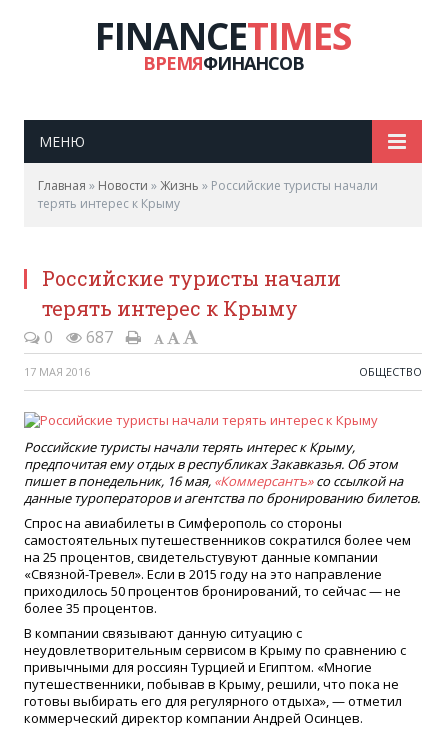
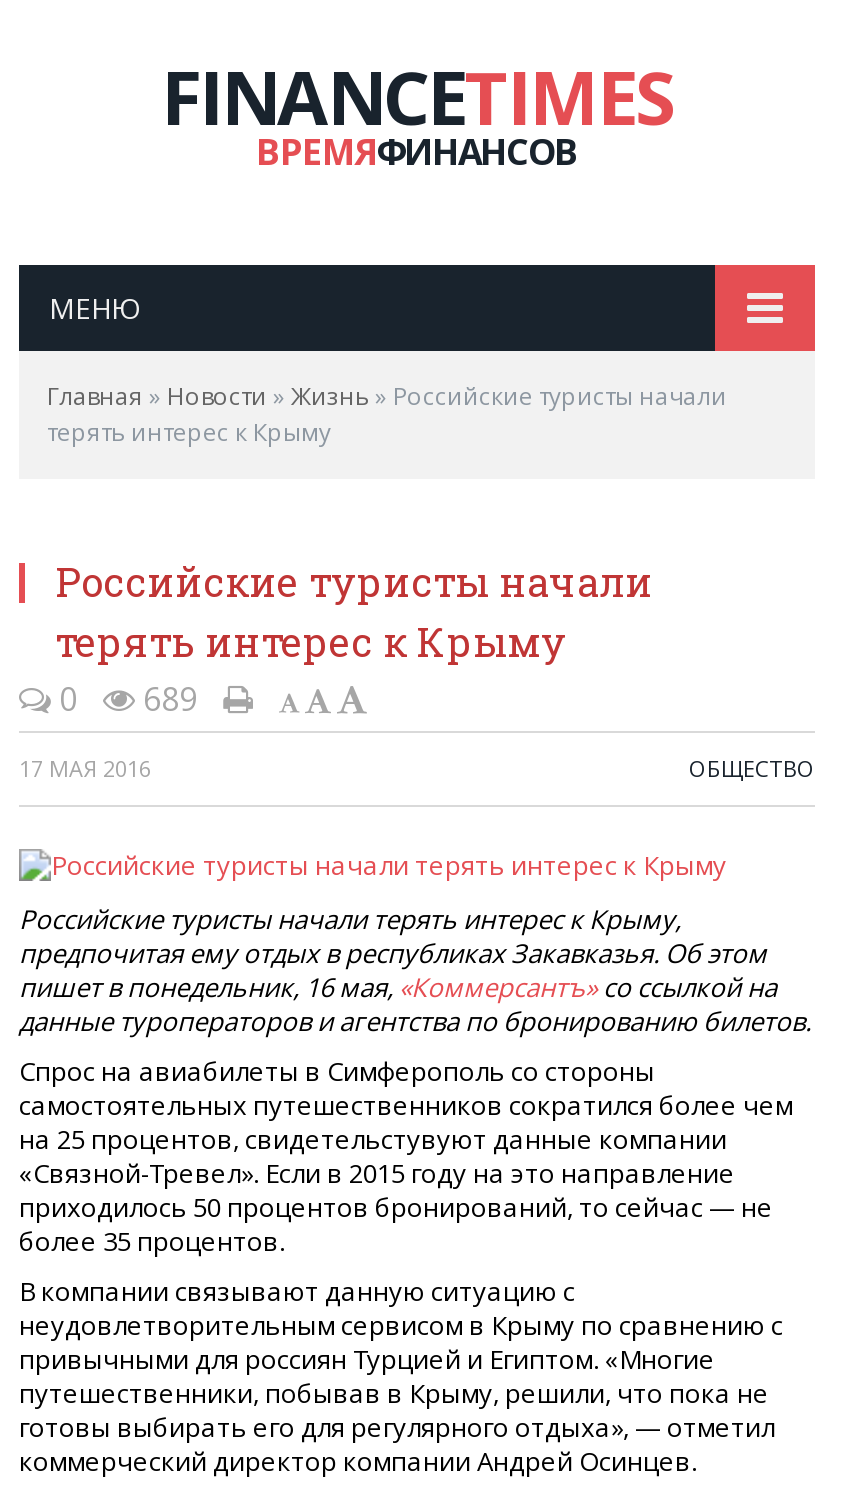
[40,326,113,348] 0 687 -> [51,677,197,721] 0 689

